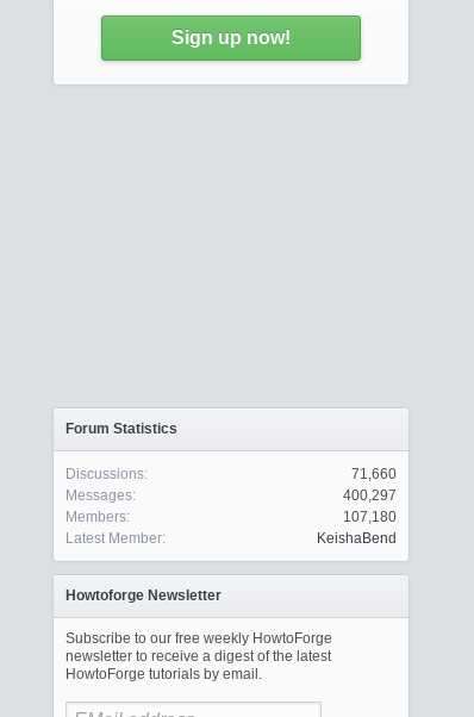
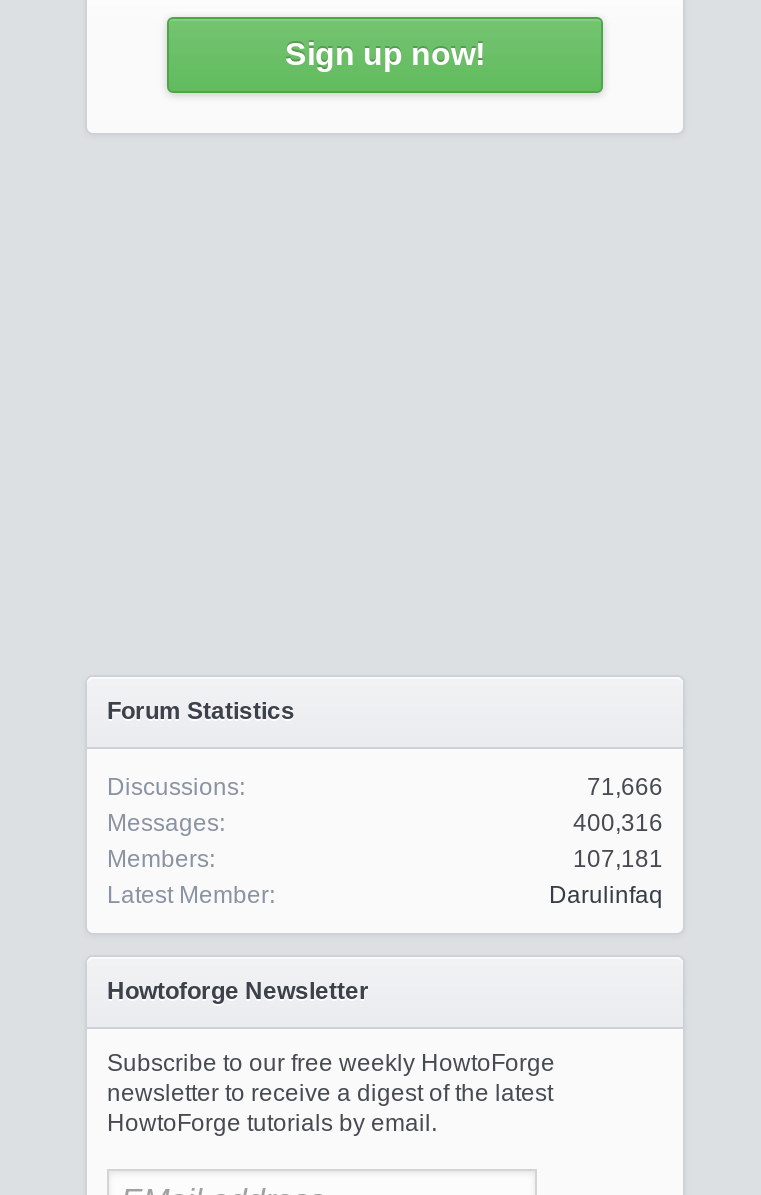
[351,466,397,482] 71,660 -> [587,773,663,801] 71,666
[343,487,397,504] 400,297 -> [573,809,663,837] 400,316
[343,509,397,525] 107,180 -> [573,845,663,873] 107,181
[317,530,397,547] KeishaBend -> [549,881,663,909] Darulinfaq

